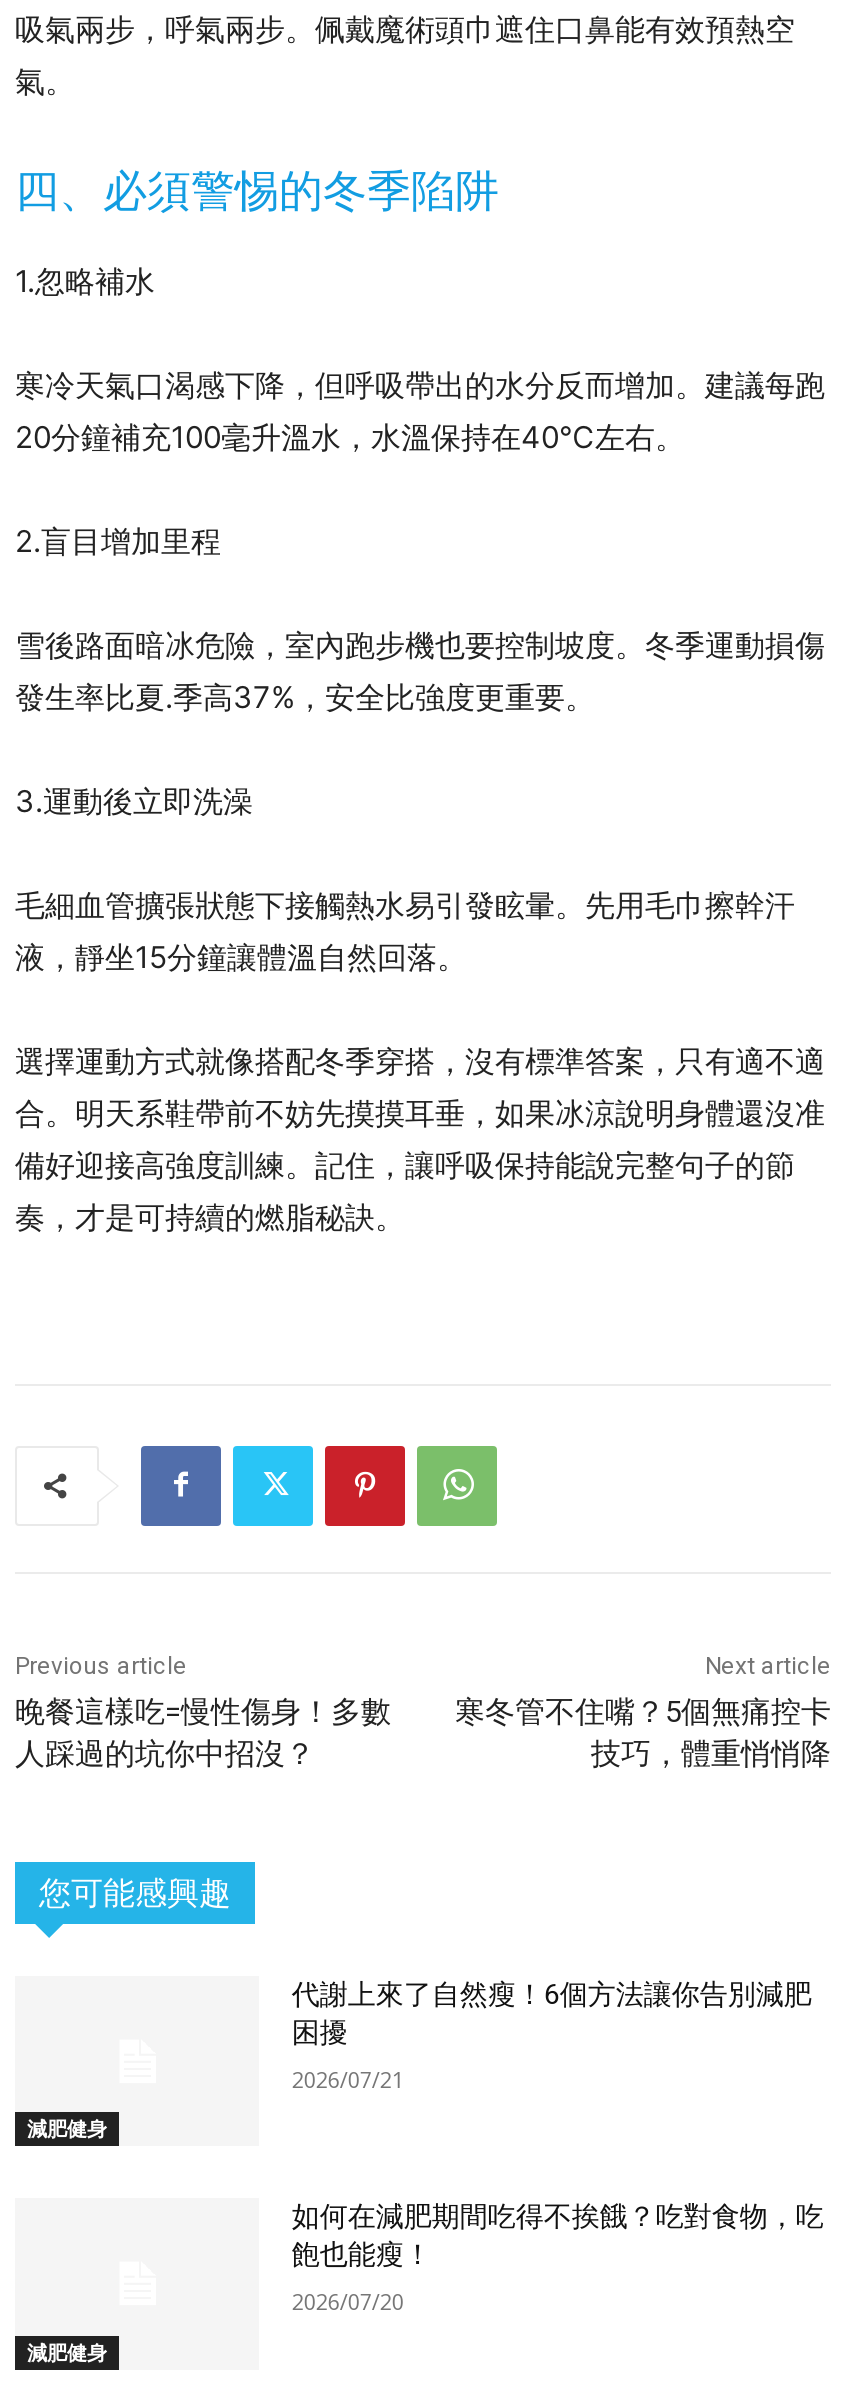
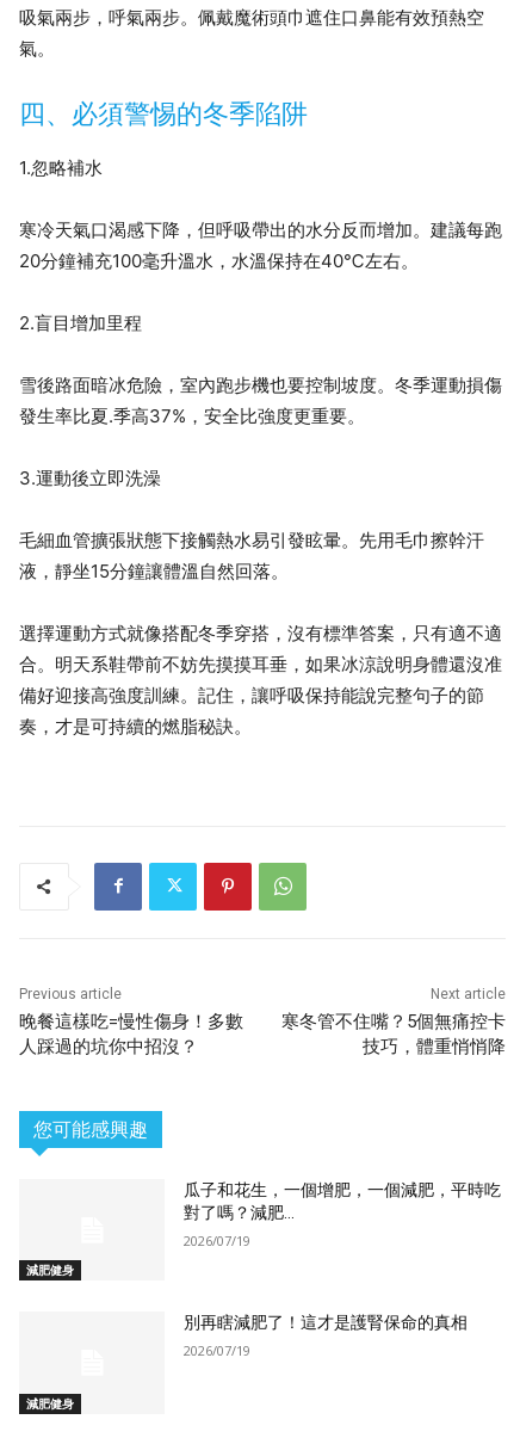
[292,1977,812,2047] 代謝上來了自然瘦！6個方法讓你告別減肥 | 困擾 -> [184,1180,501,1222] 瓜子和花生，一個增肥，一個減肥，平時吃 | 對了嗎？減肥...
[292,2063,404,2093] 2026/07/21 -> [184,1231,251,1249] 2026/07/19
[292,2200,824,2270] 如何在減肥期間吃得不挨餓？吃對食物，吃 | 飽也能瘦！ -> [184,1313,468,1332] 別再瞎減肥了！這才是護腎保命的真相
[292,2286,404,2316] 2026/07/20 -> [184,1342,251,1359] 2026/07/19

